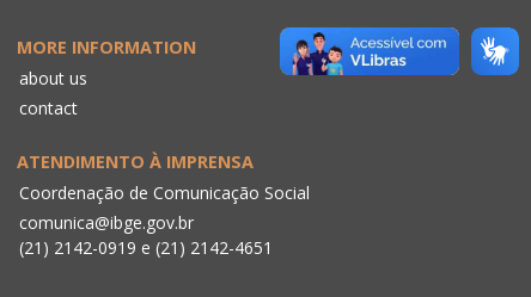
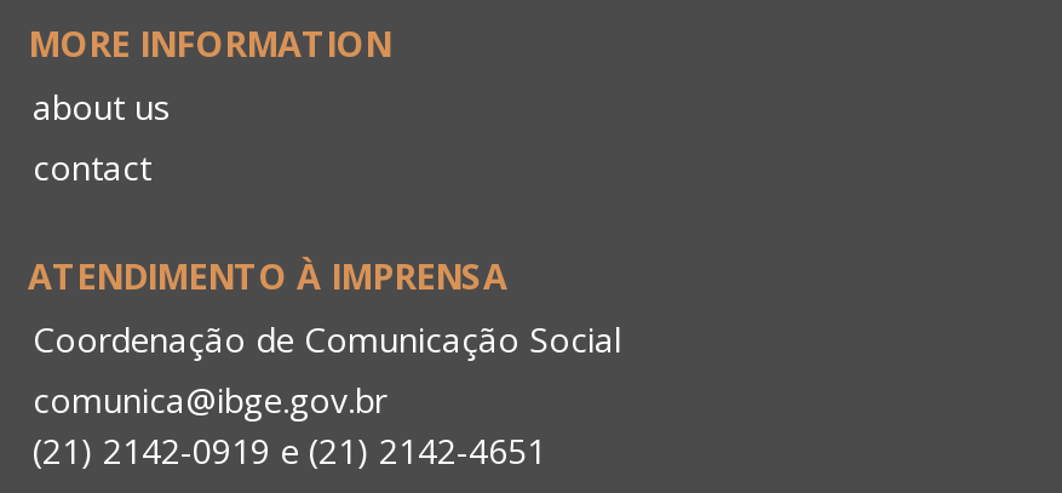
[279,26,460,76] [image] -> none
[470,26,520,76] [image] -> none

